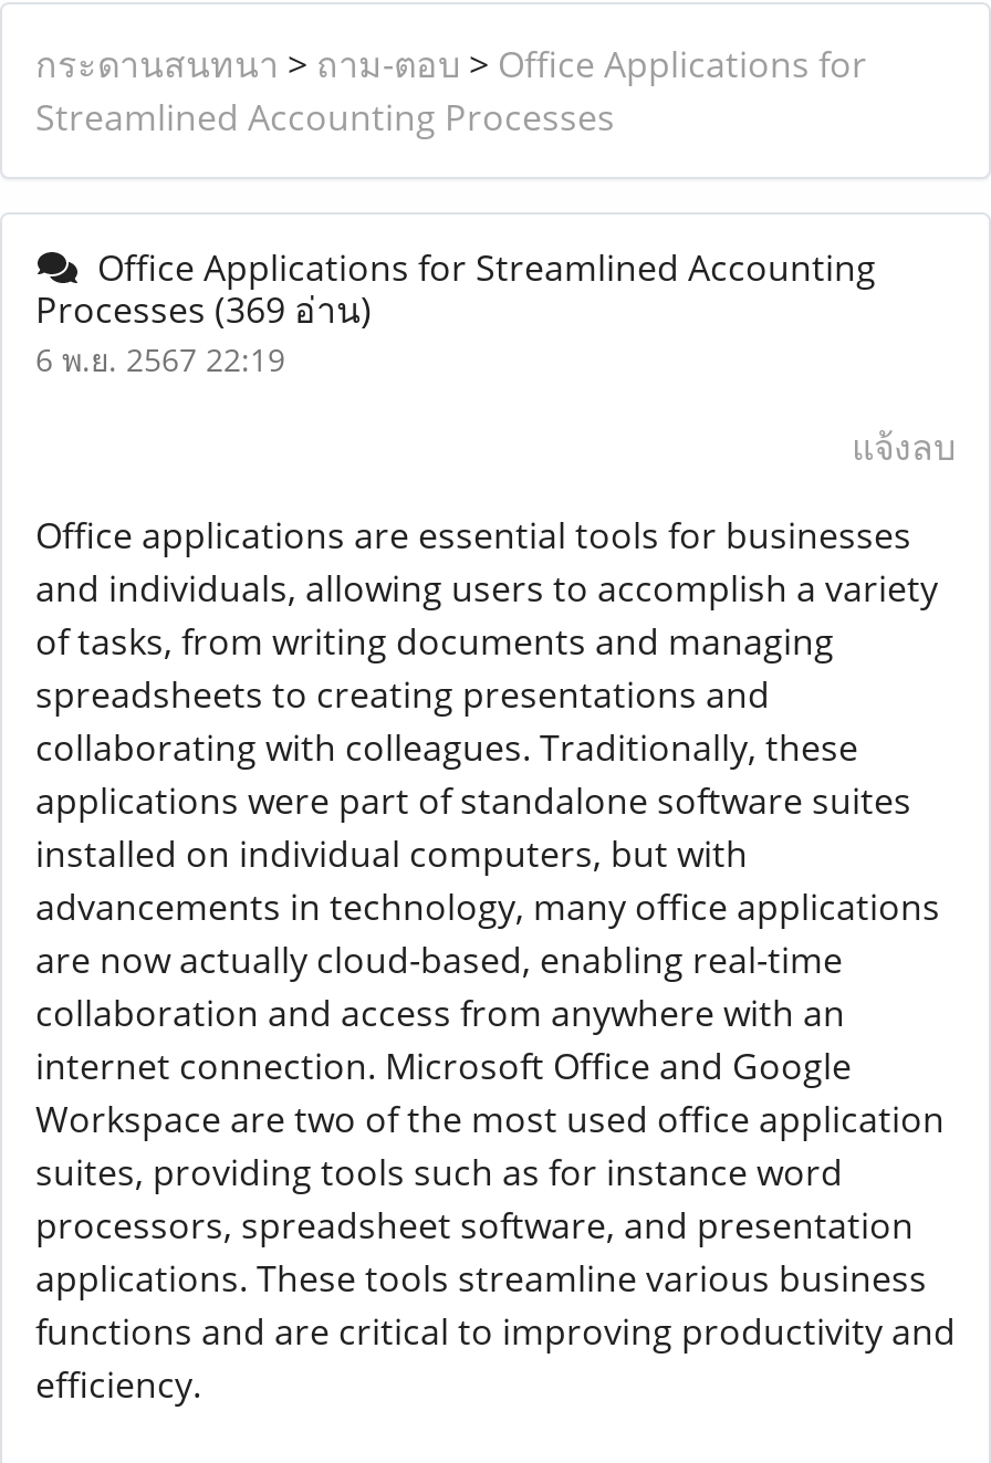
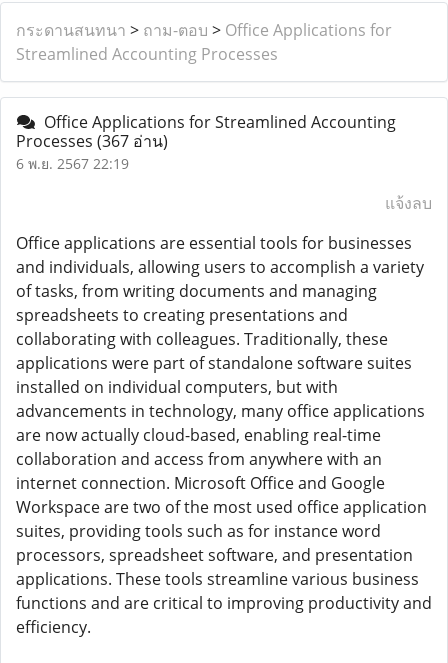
[35,285,372,334] Processes (369 อ่าน) -> [16,130,168,152] Processes (367 อ่าน)

